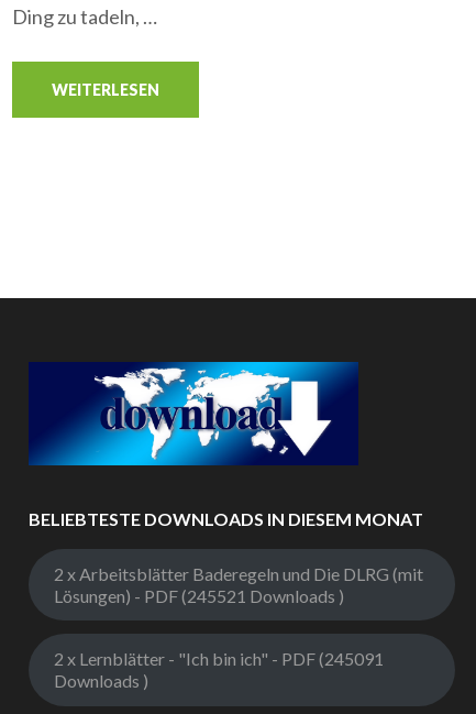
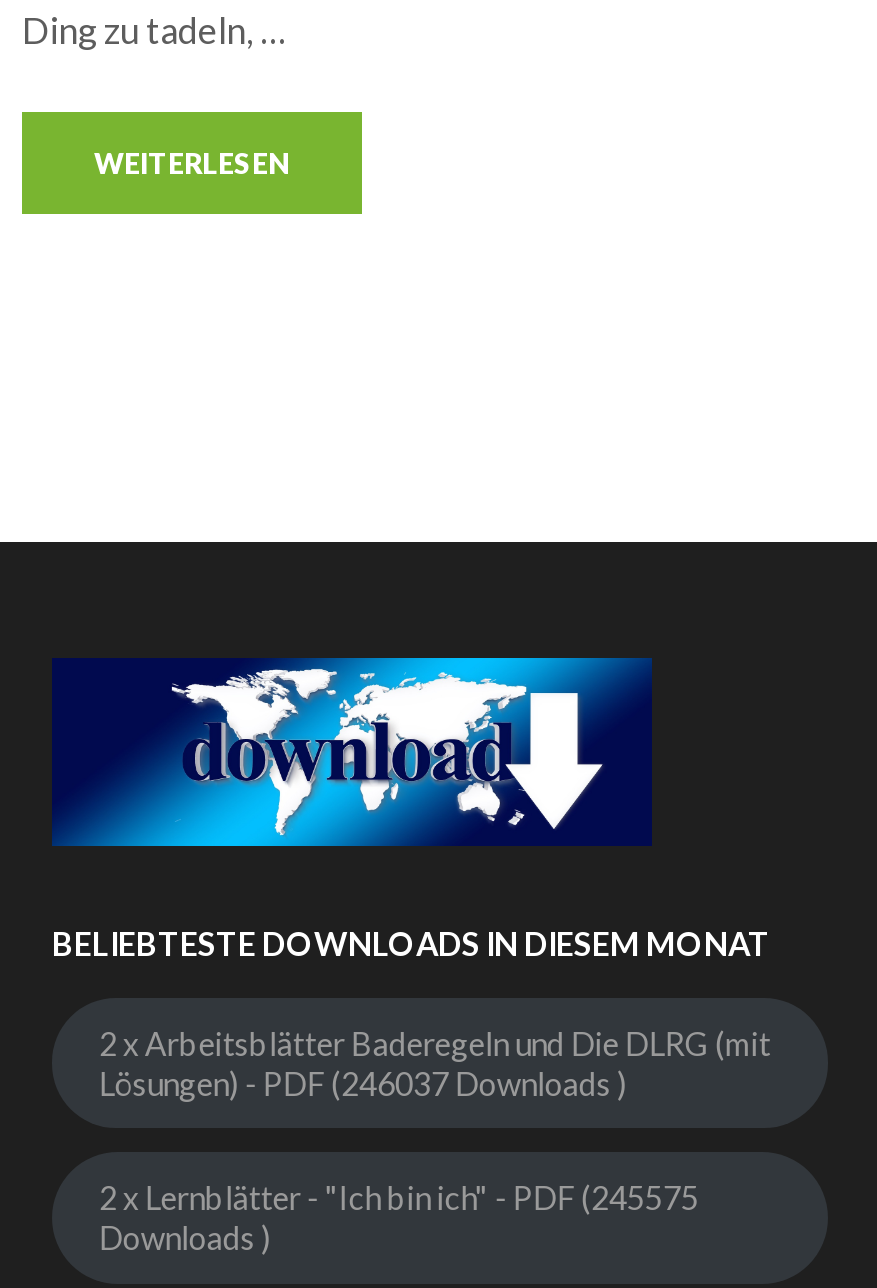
[54,585,344,606] Lösungen) - PDF (245521 Downloads ) -> [99,1063,627,1101] Lösungen) - PDF (246037 Downloads )
[54,648,384,669] 2 x Lernblätter - "Ich bin ich" - PDF (245091 -> [99,1177,699,1215] 2 x Lernblätter - "Ich bin ich" - PDF (245575

